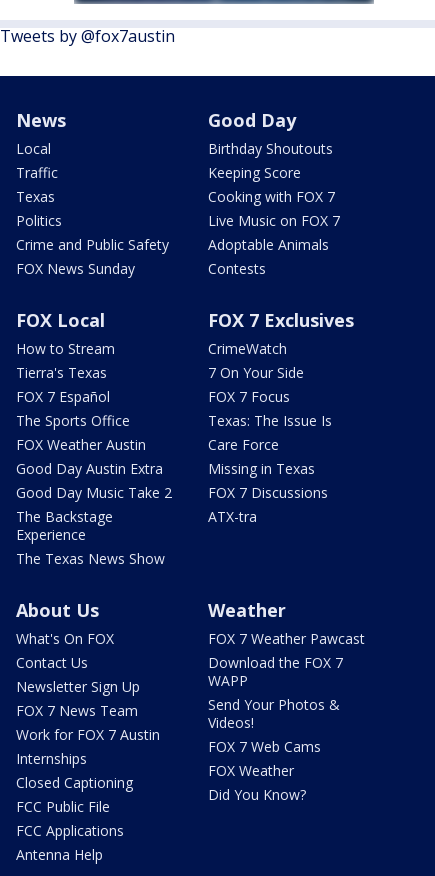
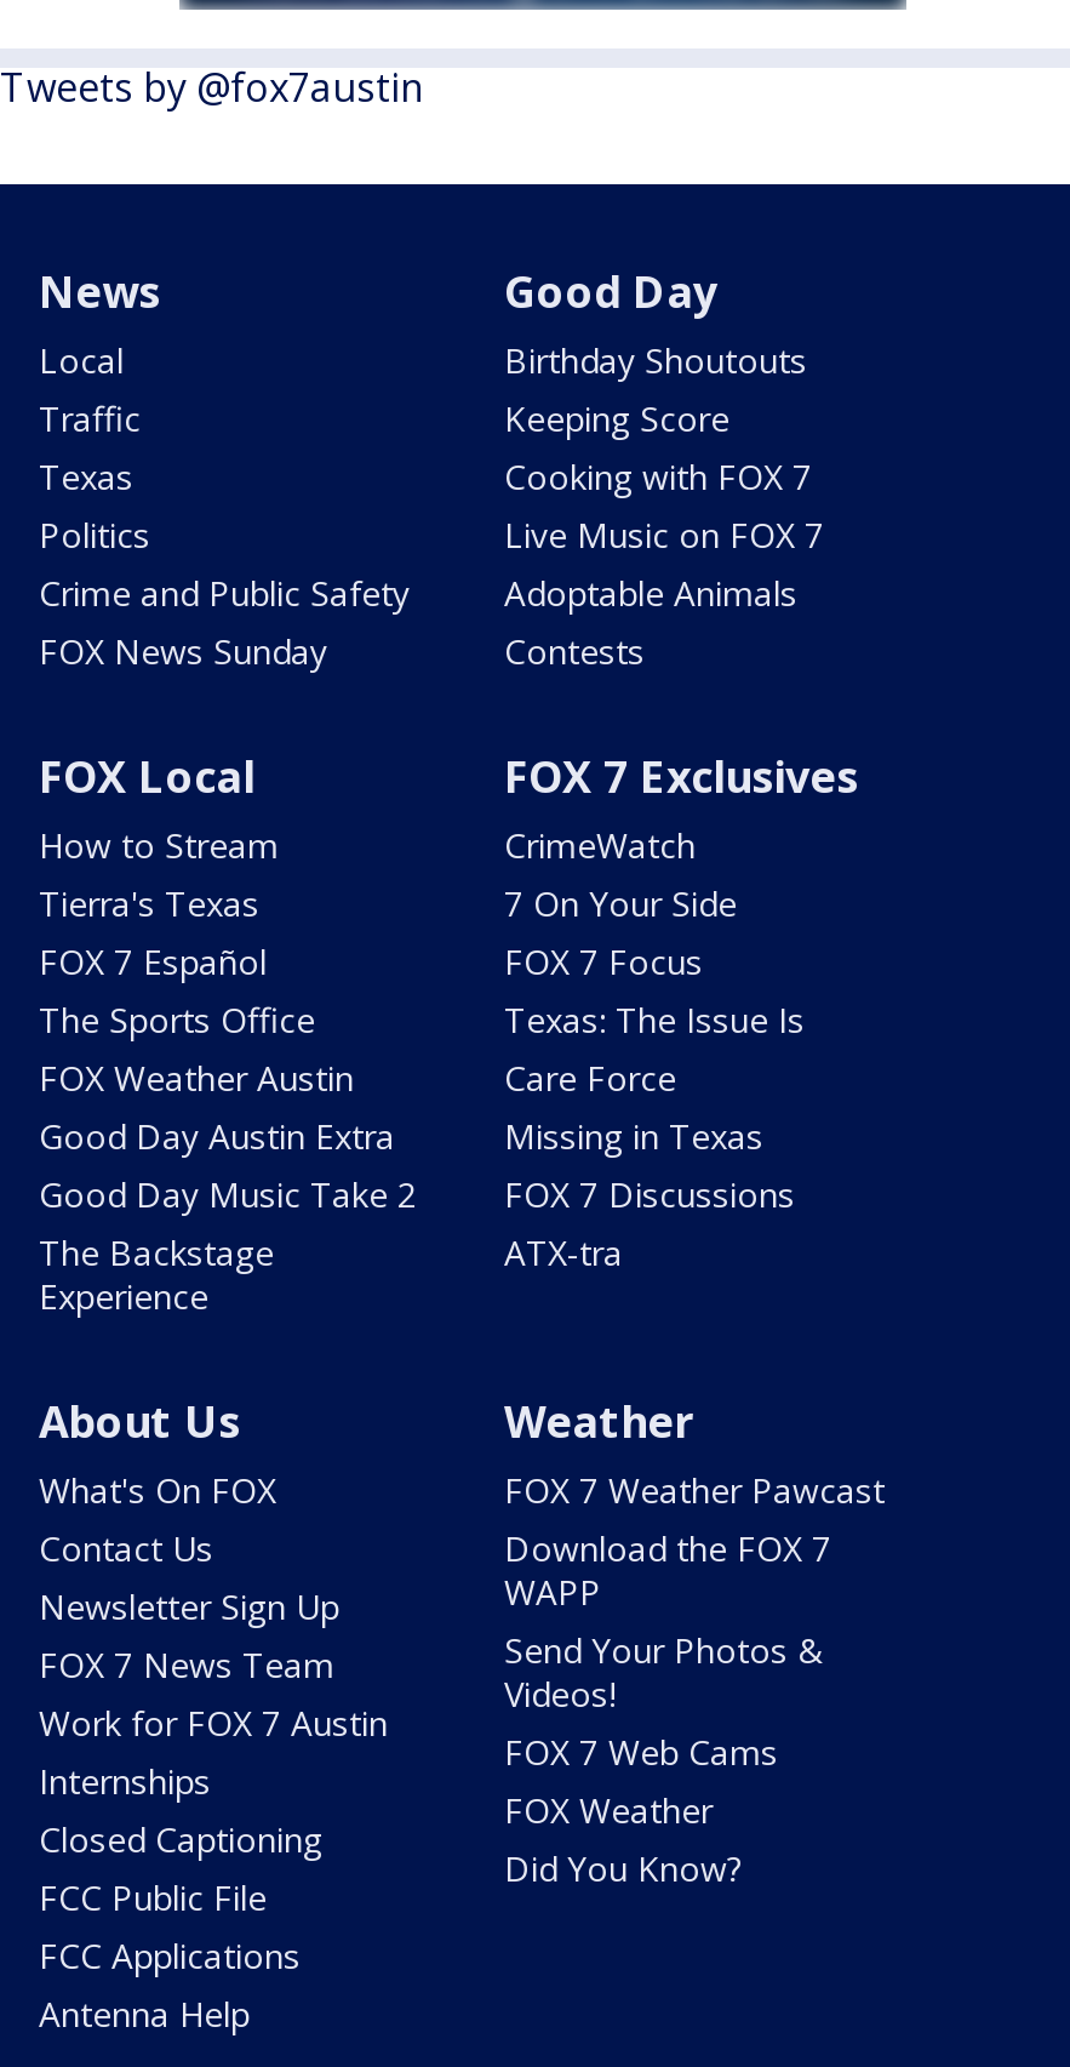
[16,549,165,568] The Texas News Show -> none

